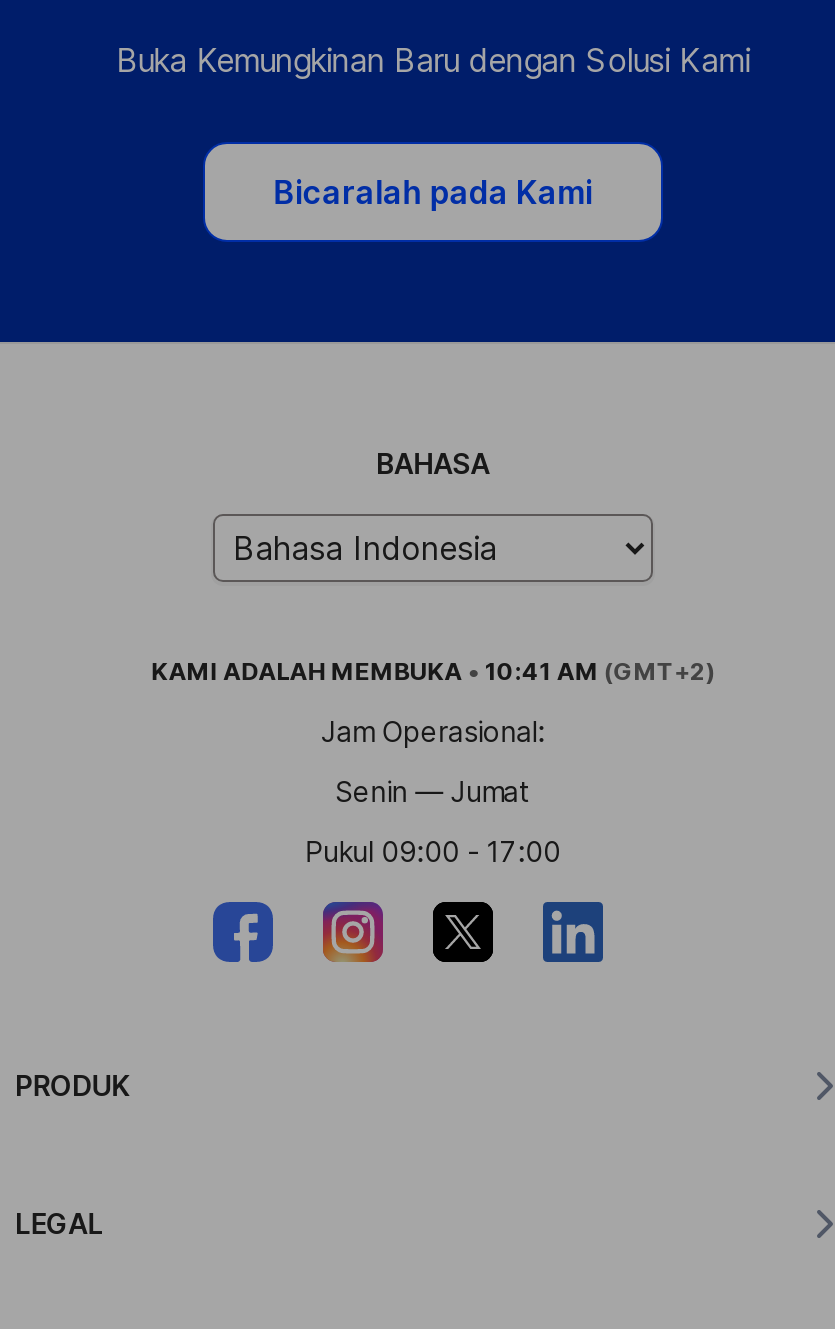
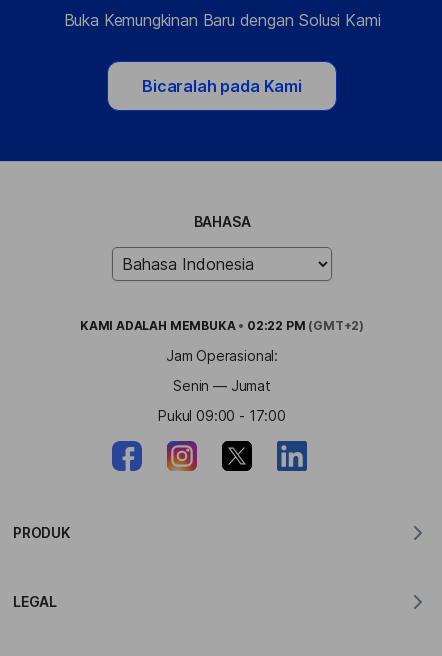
[151,657,715,687] KAMI ADALAH MEMBUKA • 10:41 AM (GMT+2) -> [80,318,364,333] KAMI ADALAH MEMBUKA • 02:22 PM (GMT+2)

